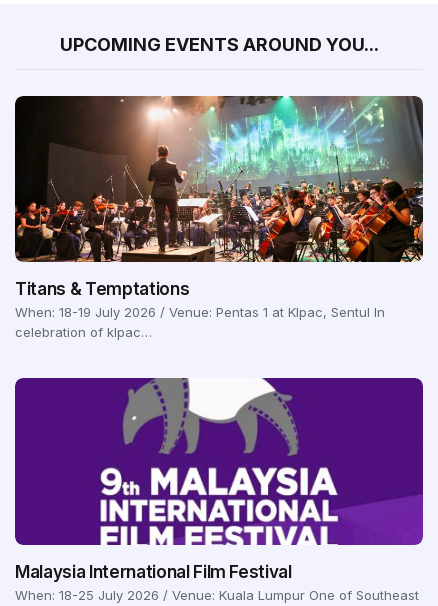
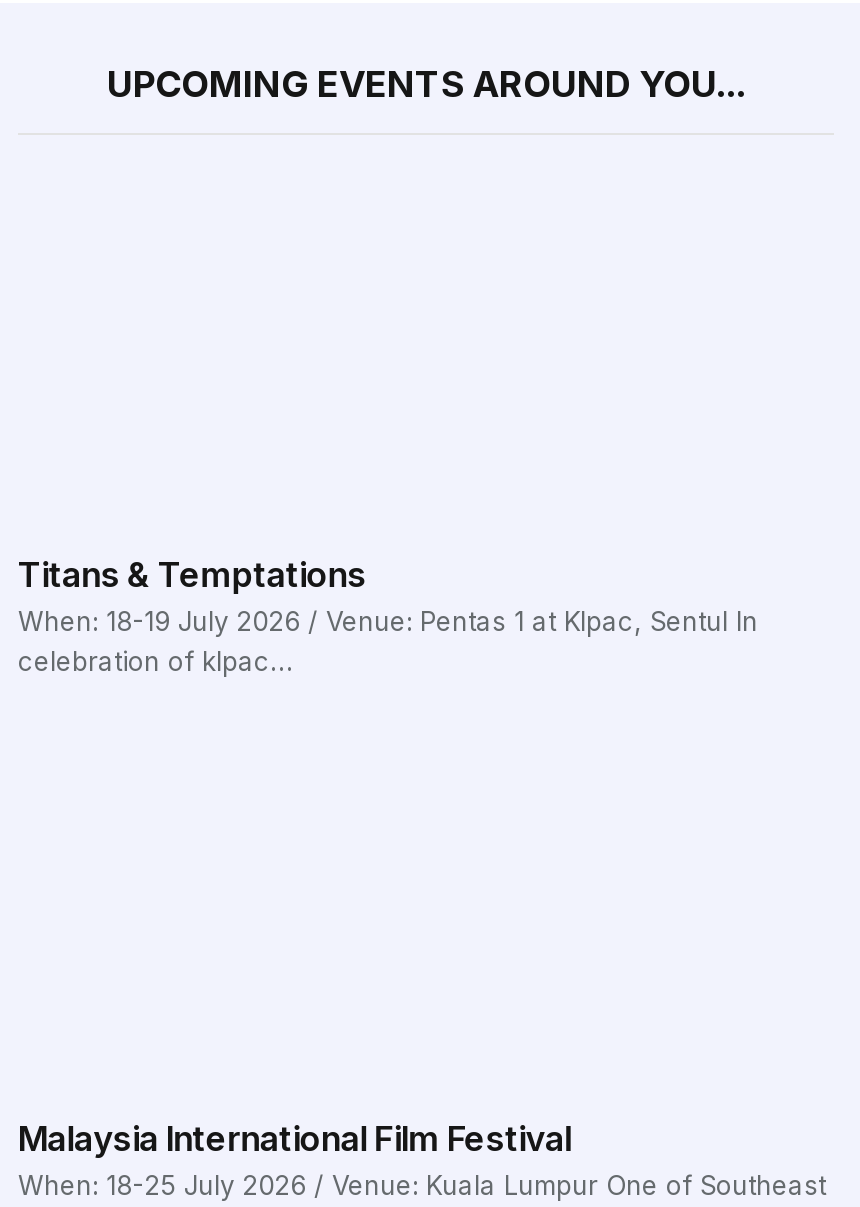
[14,95,424,263] [image] -> none
[14,377,424,546] [image] -> none

